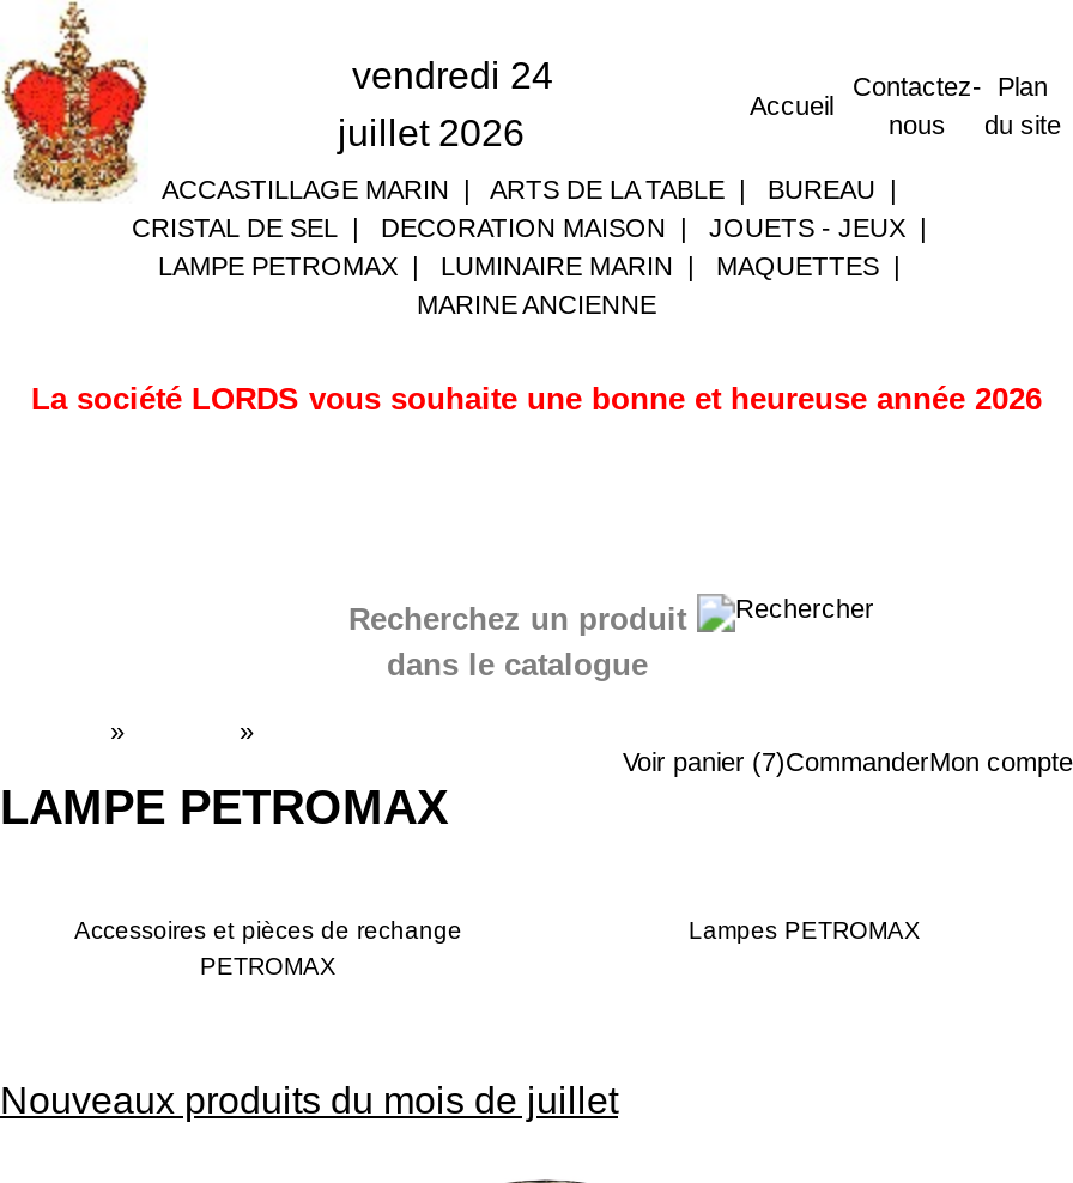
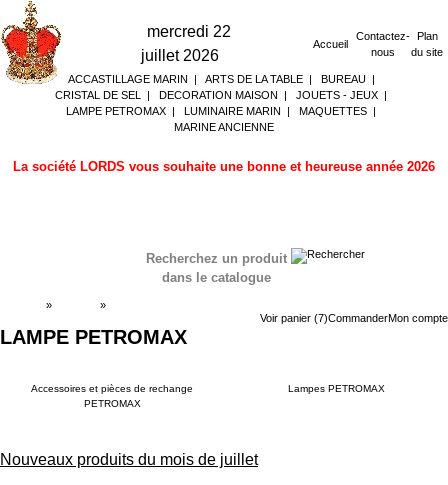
[352,55,553,96] vendredi 24 -> [147,23,231,40] mercredi 22

